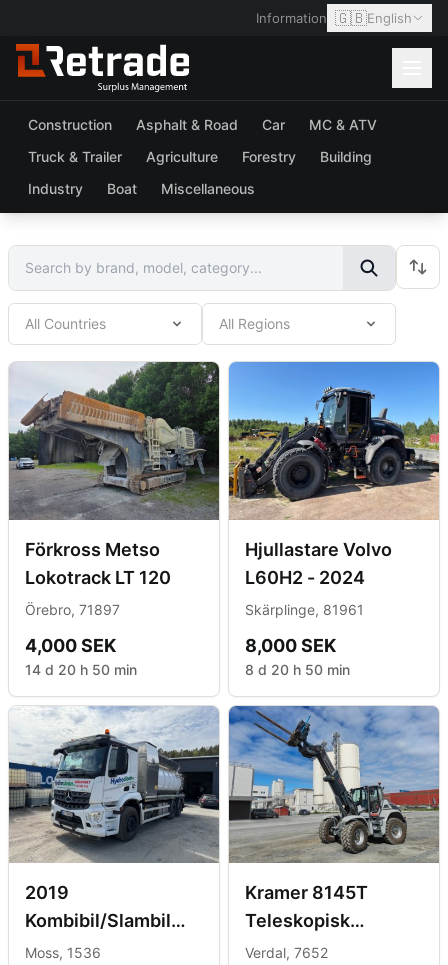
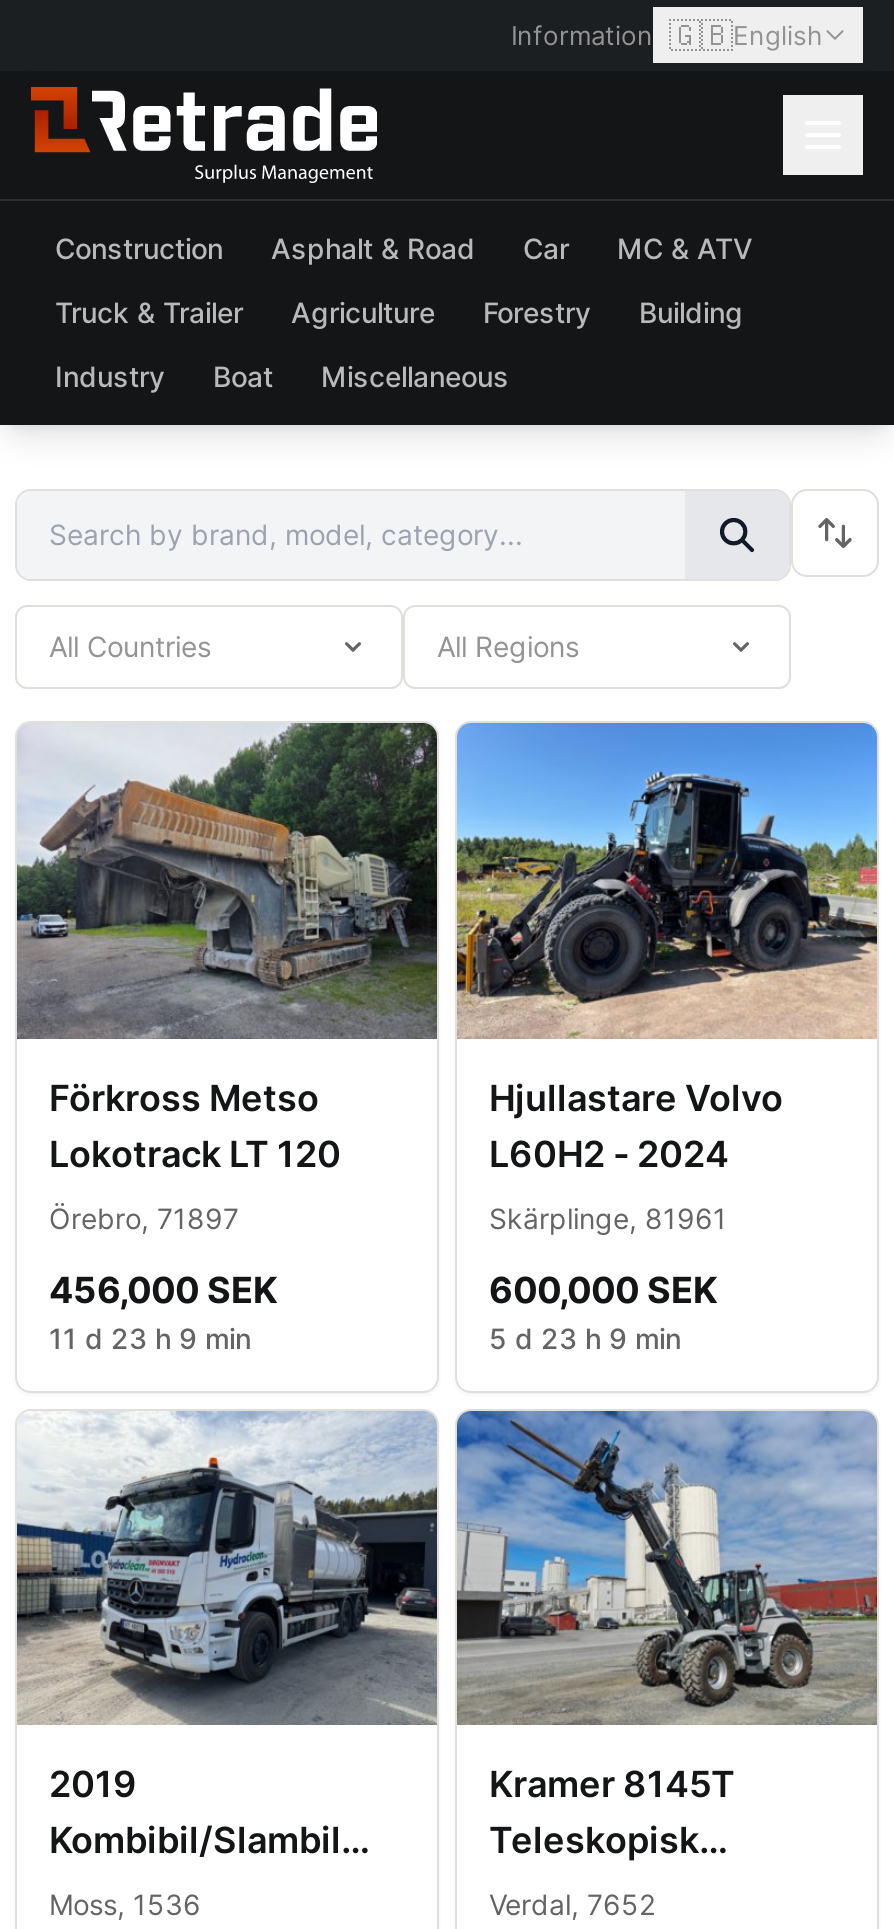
[25,634,116,655] 4,000 SEK -> [49,1268,277,1310] 456,000 SEK
[245,634,336,655] 8,000 SEK -> [489,1268,717,1310] 600,000 SEK
[25,660,137,677] 14 d 20 h 50 min -> [49,1320,251,1354] 11 d 23 h 9 min
[245,660,350,677] 8 d 20 h 50 min -> [489,1320,681,1354] 5 d 23 h 9 min

